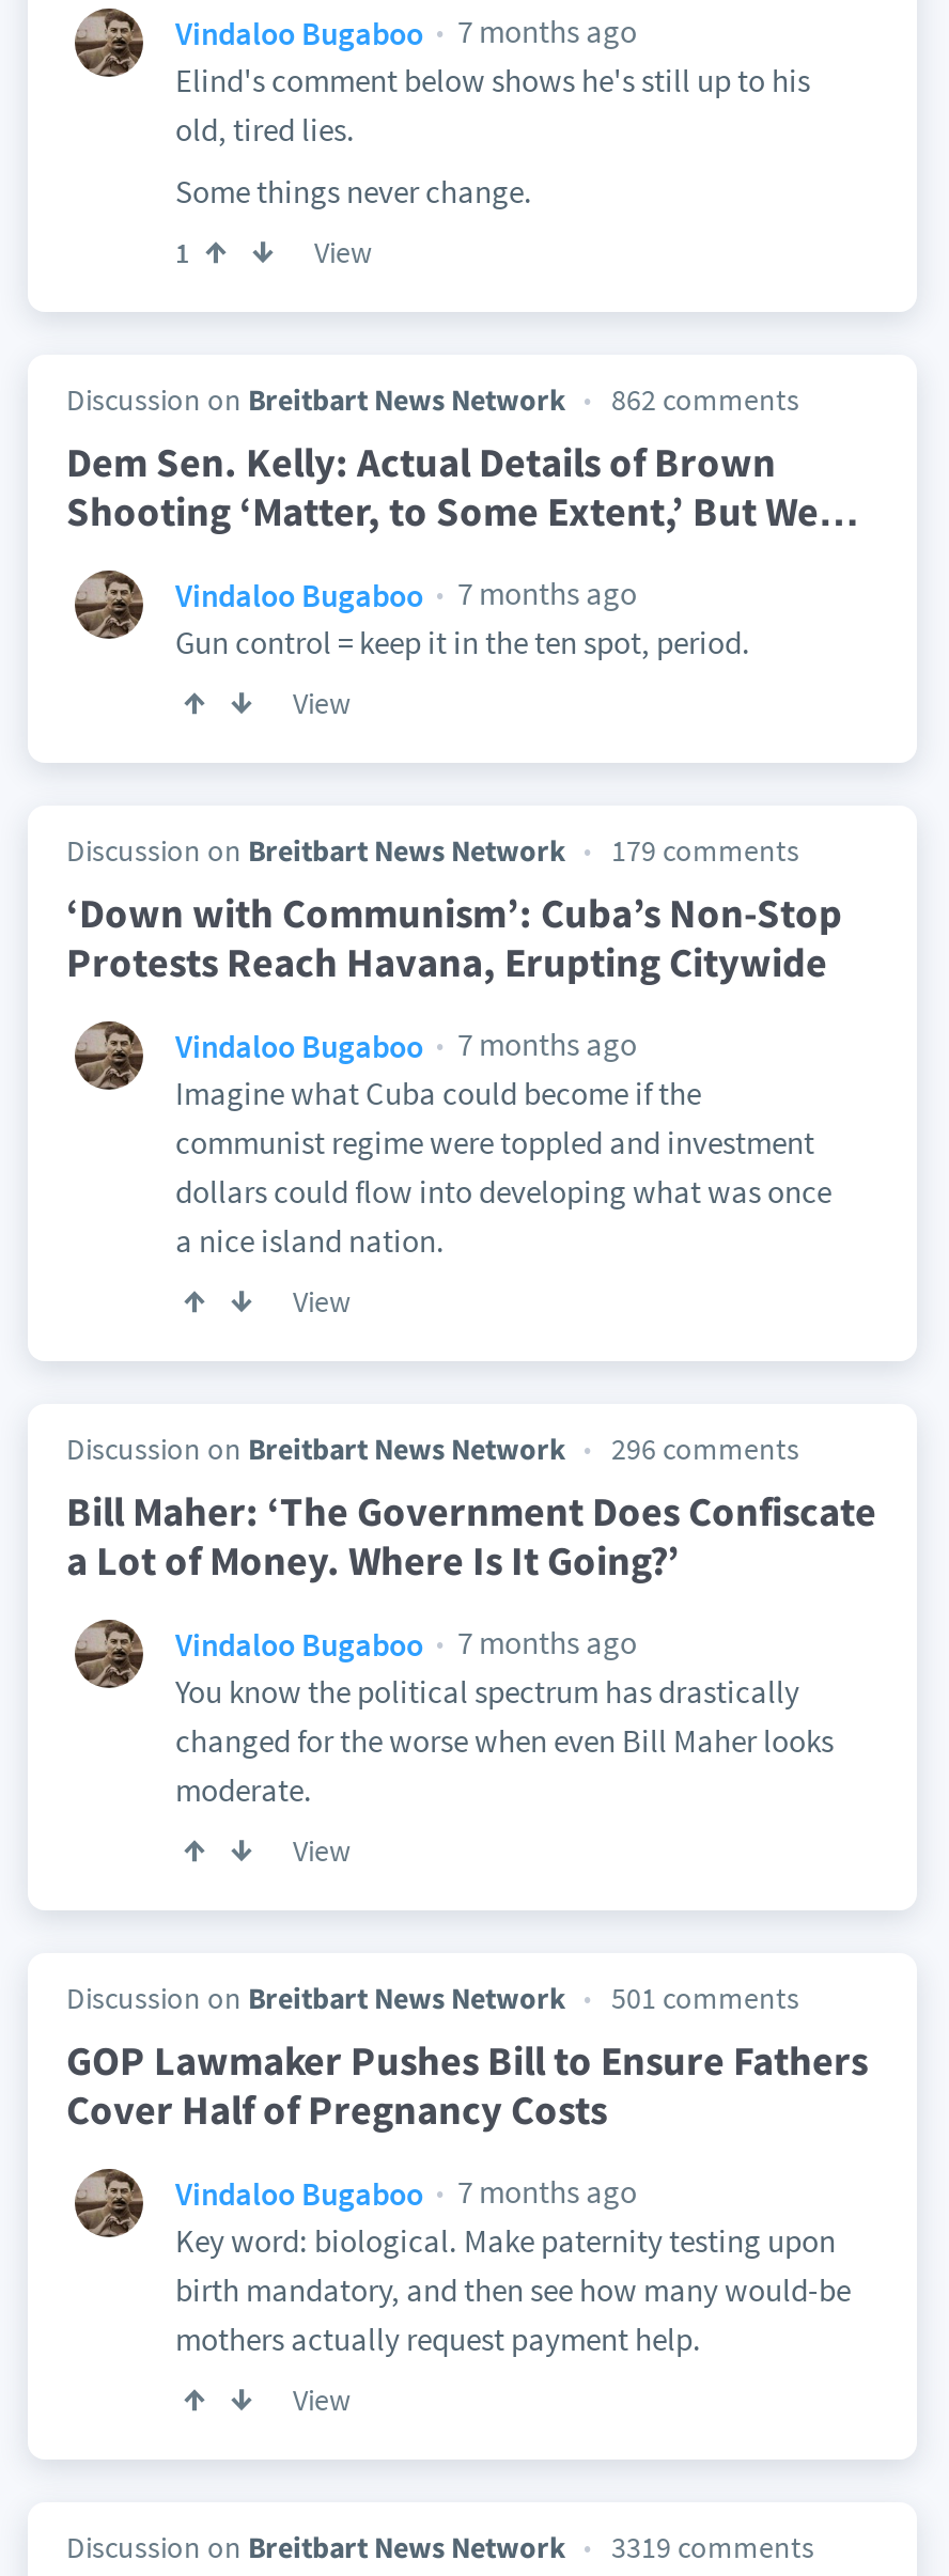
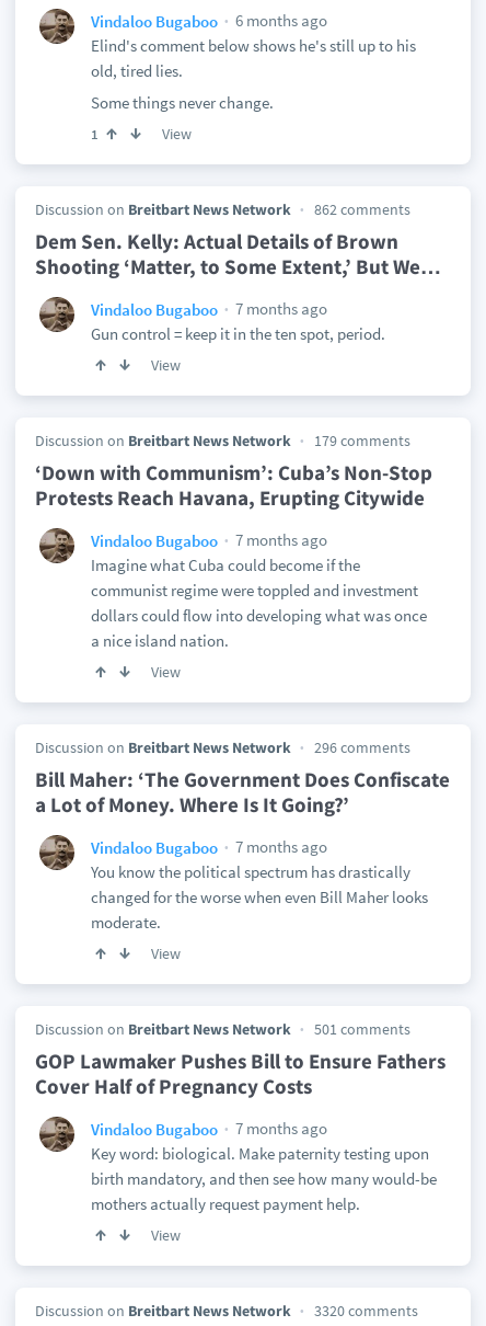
[175,11,637,52] Vindaloo Bugaboo 7 months ago -> [91,10,327,31] Vindaloo Bugaboo 6 months ago
[66,2528,814,2566] Discussion on Breitbart News Network 3319 comments -> [35,1301,418,1321] Discussion on Breitbart News Network 3320 comments

